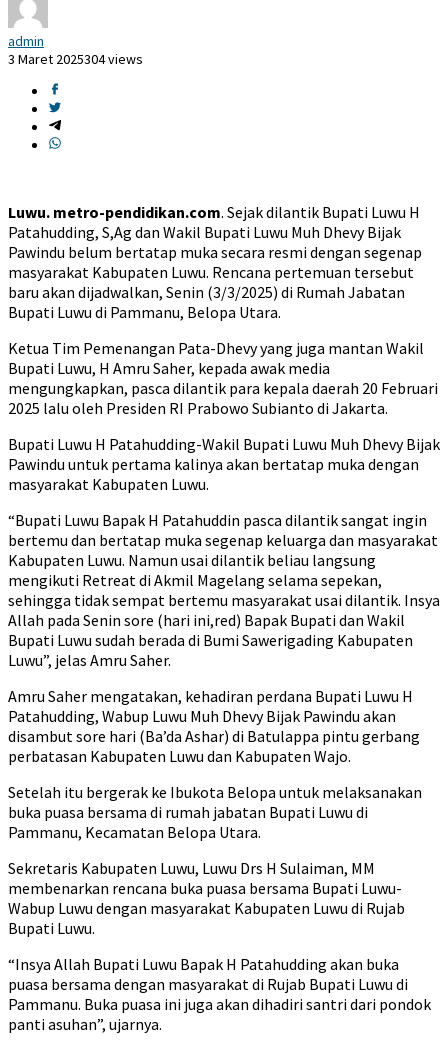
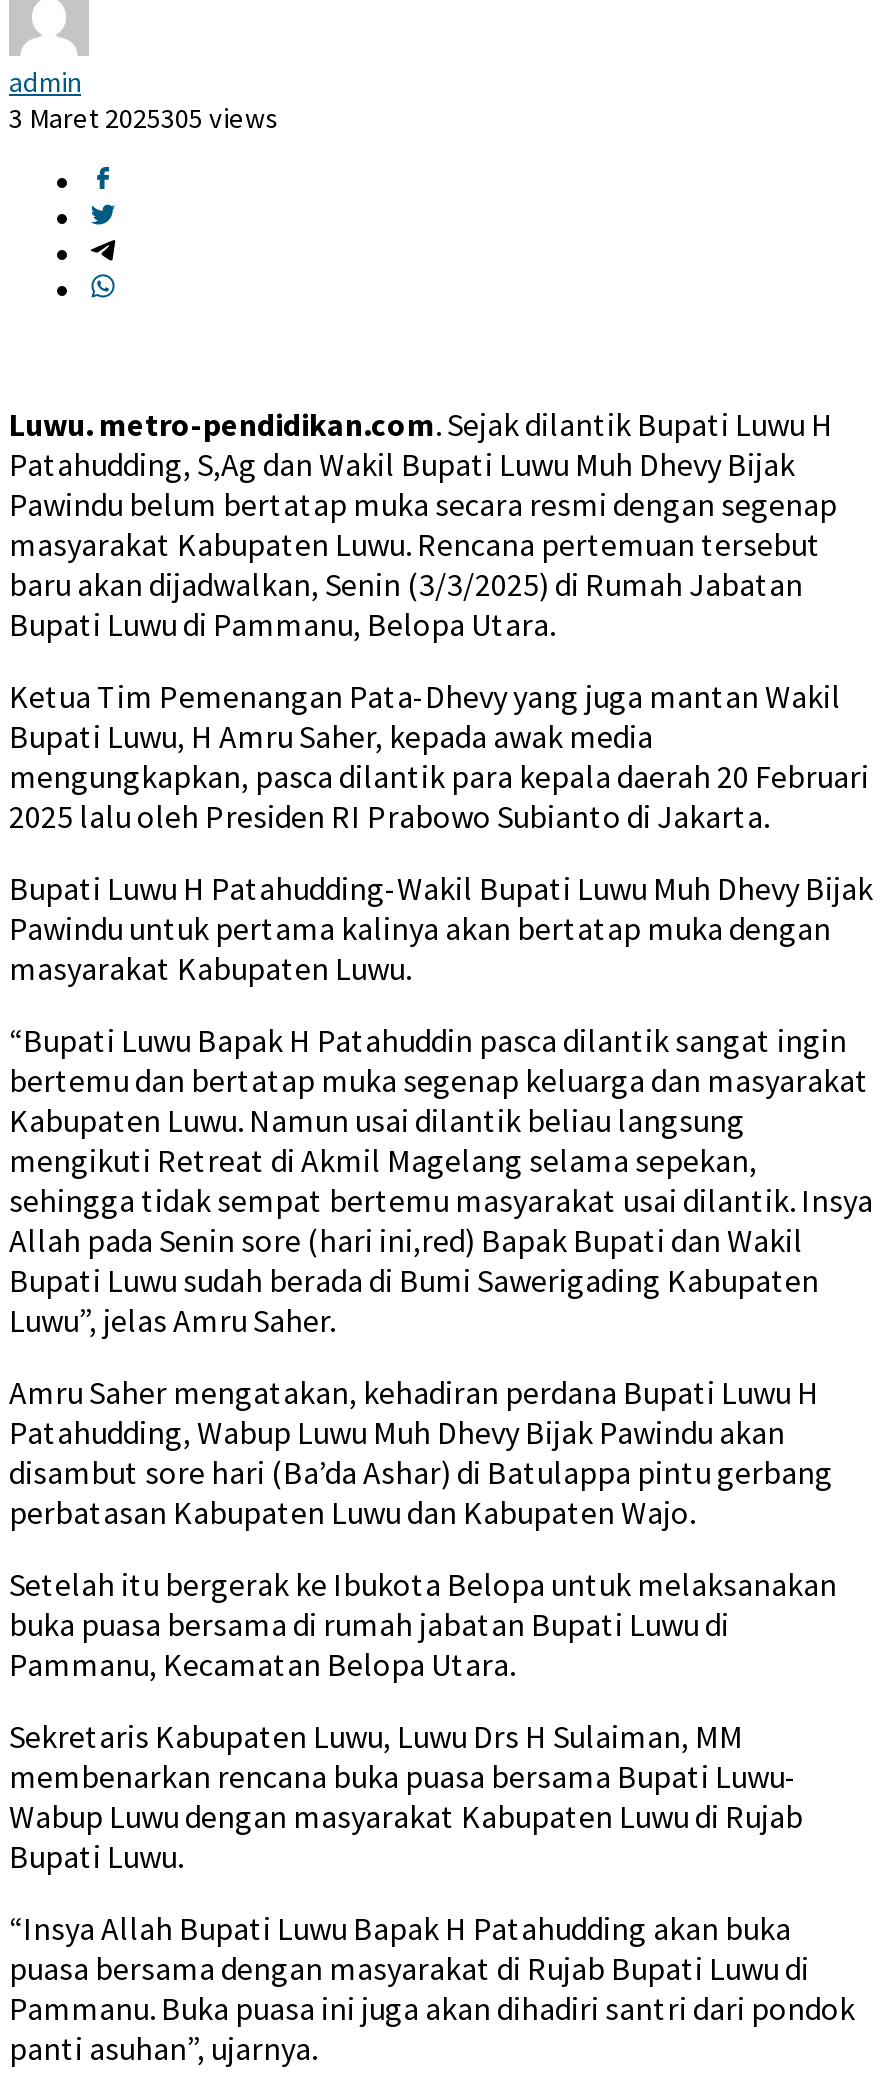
[8,50,143,68] 3 Maret 2025304 views -> [9,100,279,136] 3 Maret 2025305 views

